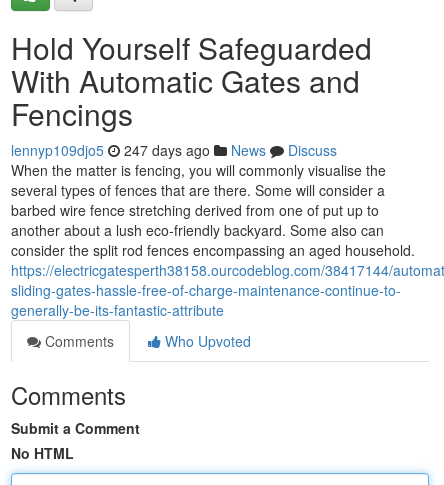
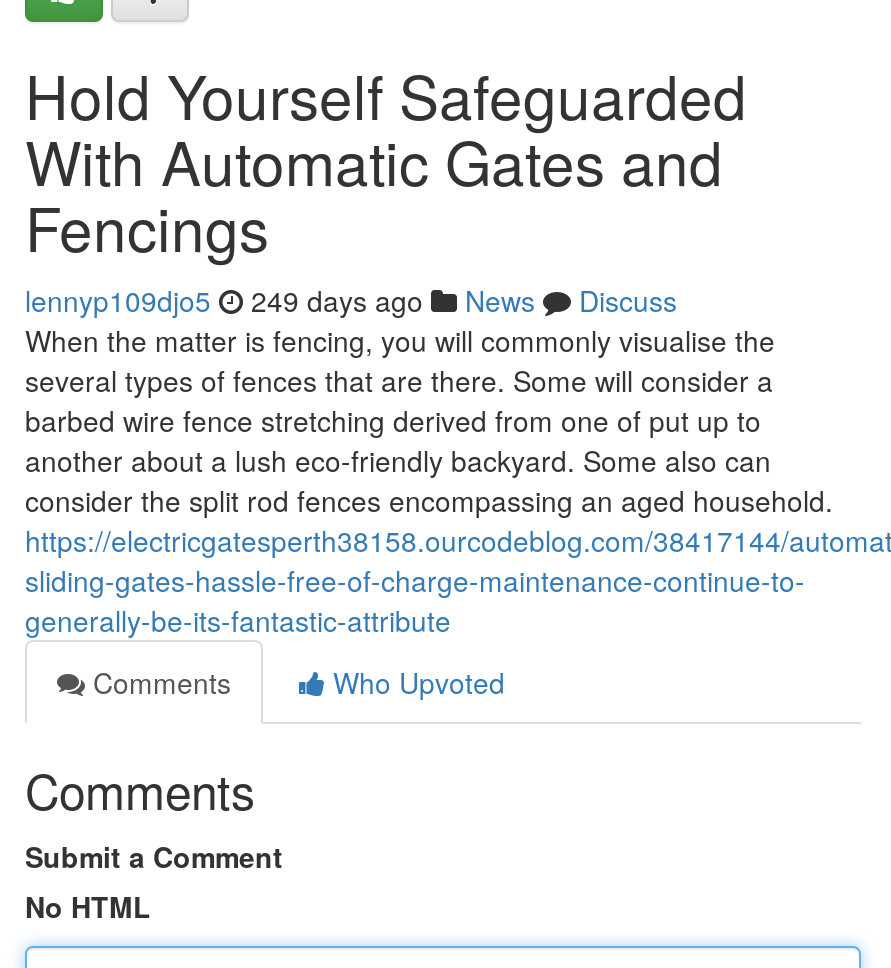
[11,140,337,160] lennyp109djo5 247 days ago News Discuss -> [25,280,677,320] lennyp109djo5 249 days ago News Discuss

